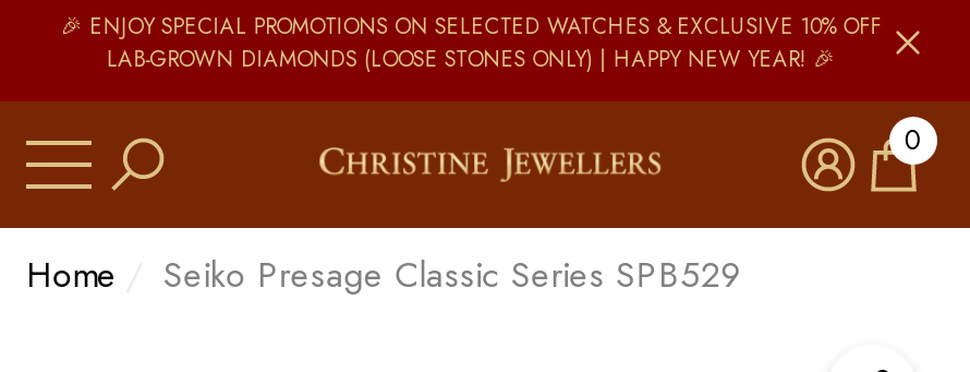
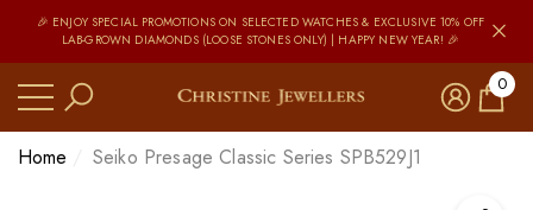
[163,250,740,300] Seiko Presage Classic Series SPB529 -> [93,144,421,171] Seiko Presage Classic Series SPB529J1

